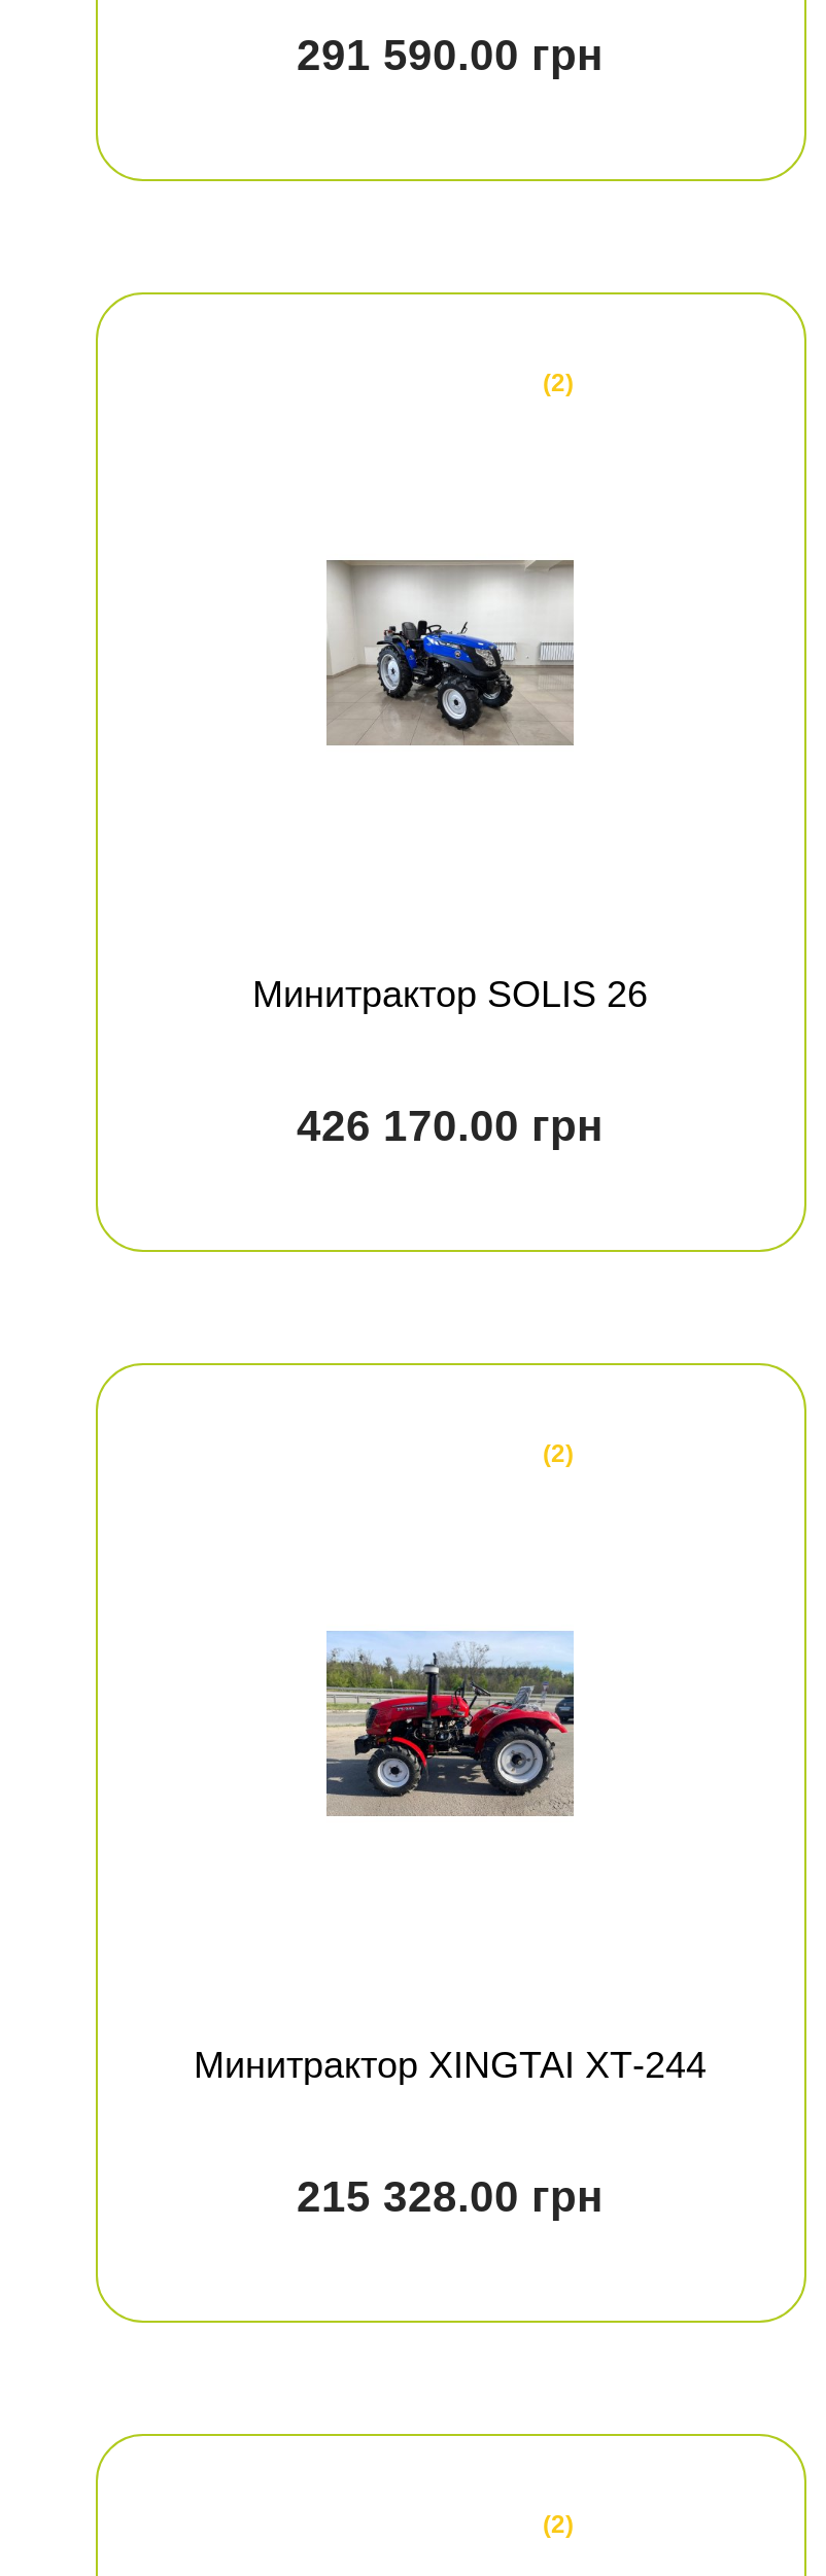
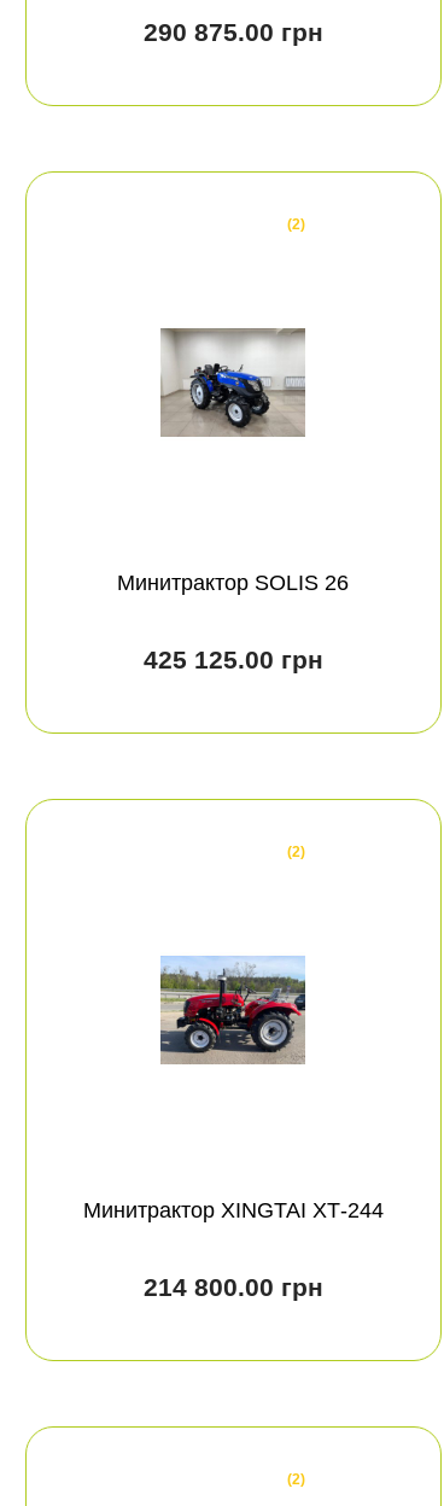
[297,31,604,78] 291 590.00 грн -> [143,18,323,46] 290 875.00 грн
[297,1102,604,1149] 426 170.00 грн -> [143,646,323,673] 425 125.00 грн
[297,2172,604,2220] 215 328.00 грн -> [143,1273,323,1301] 214 800.00 грн

